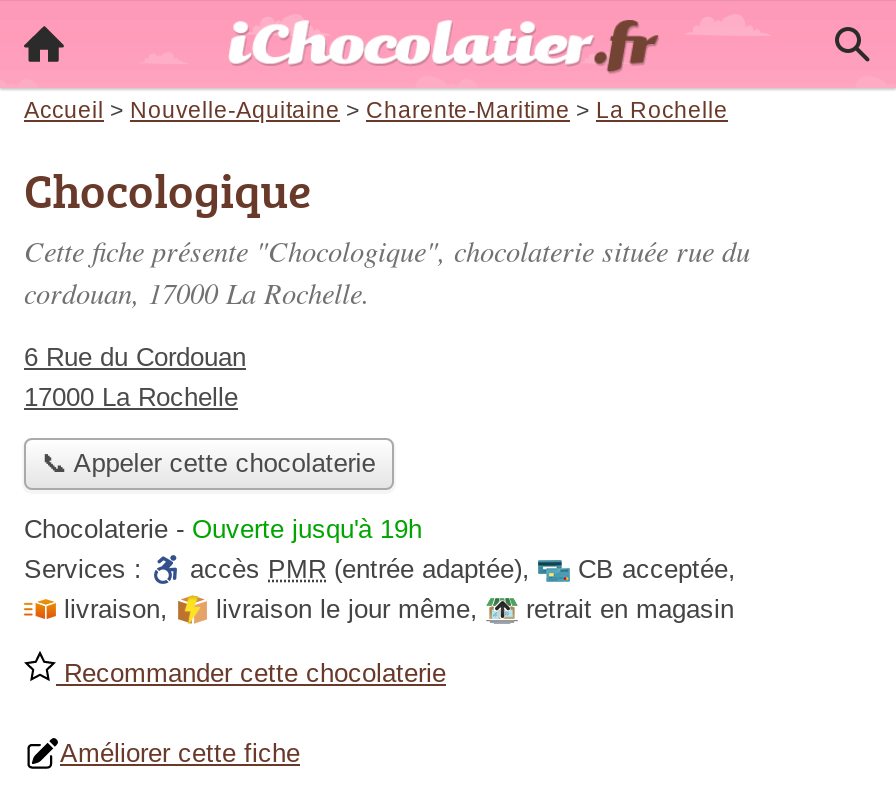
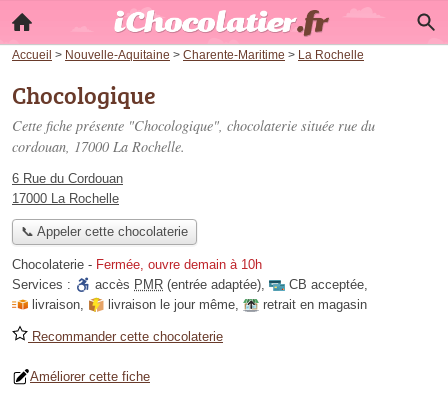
[24,515,422,545] Chocolaterie - Ouverte jusqu'à 19h -> [12,257,262,272] Chocolaterie - Fermée, ouvre demain à 10h

